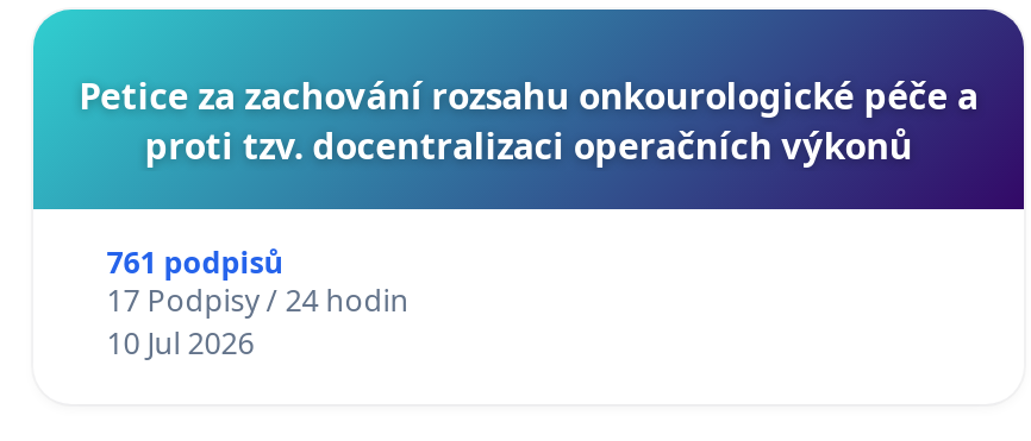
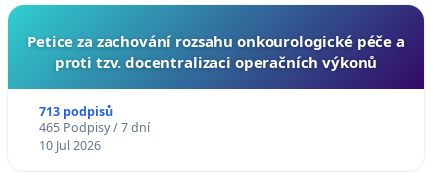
[107,242,283,283] 761 podpisů -> [39,102,113,119] 713 podpisů
[107,281,409,321] 17 Podpisy / 24 hodin -> [39,118,150,135] 465 Podpisy / 7 dní

